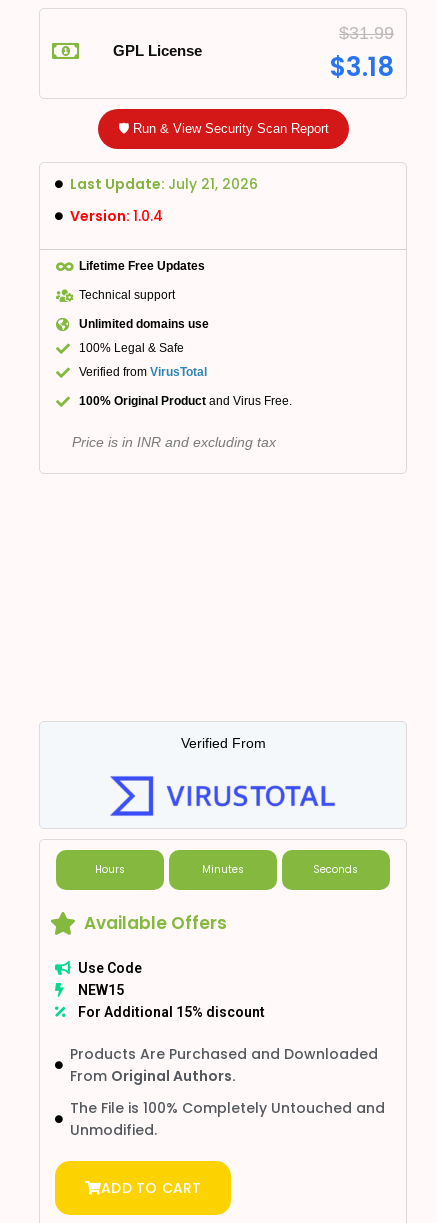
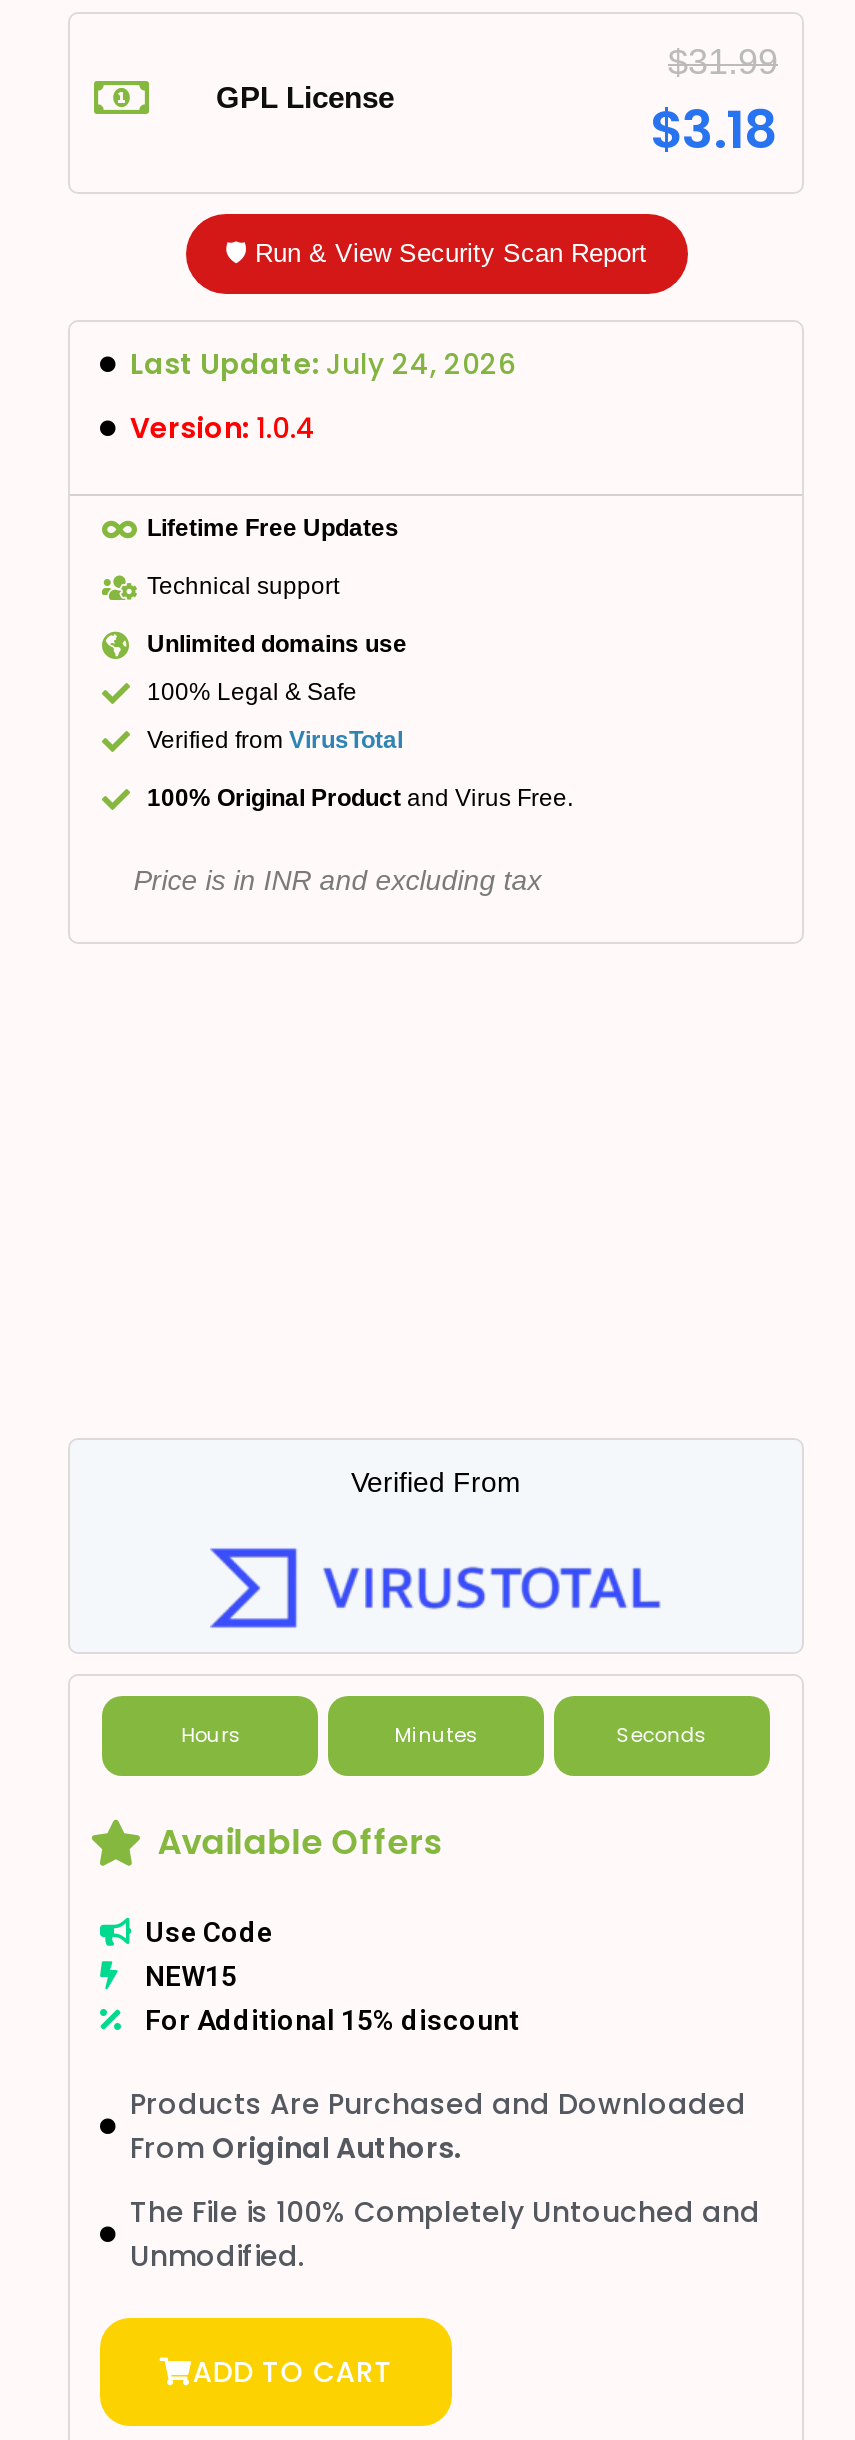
[70,174,258,194] Last Update: July 21, 2026 -> [130,344,516,384] Last Update: July 24, 2026

